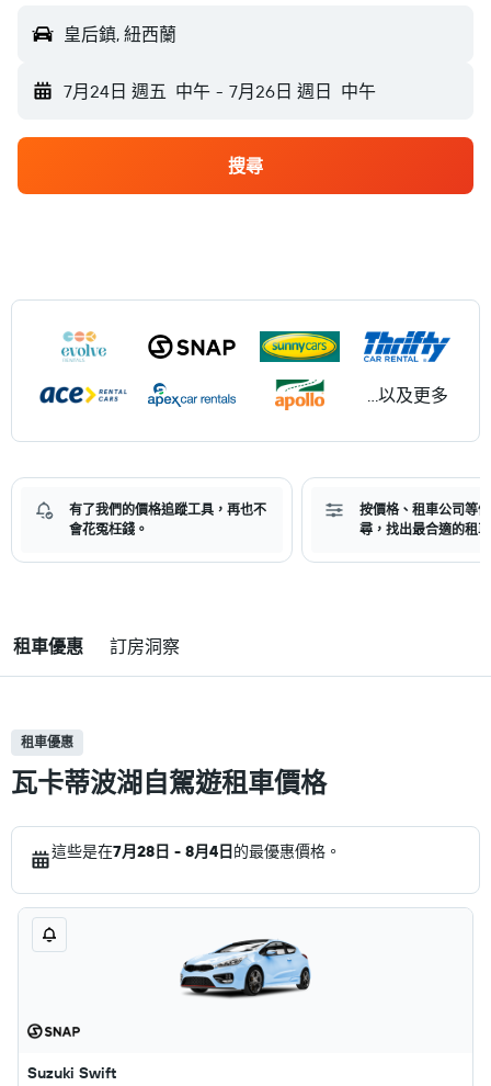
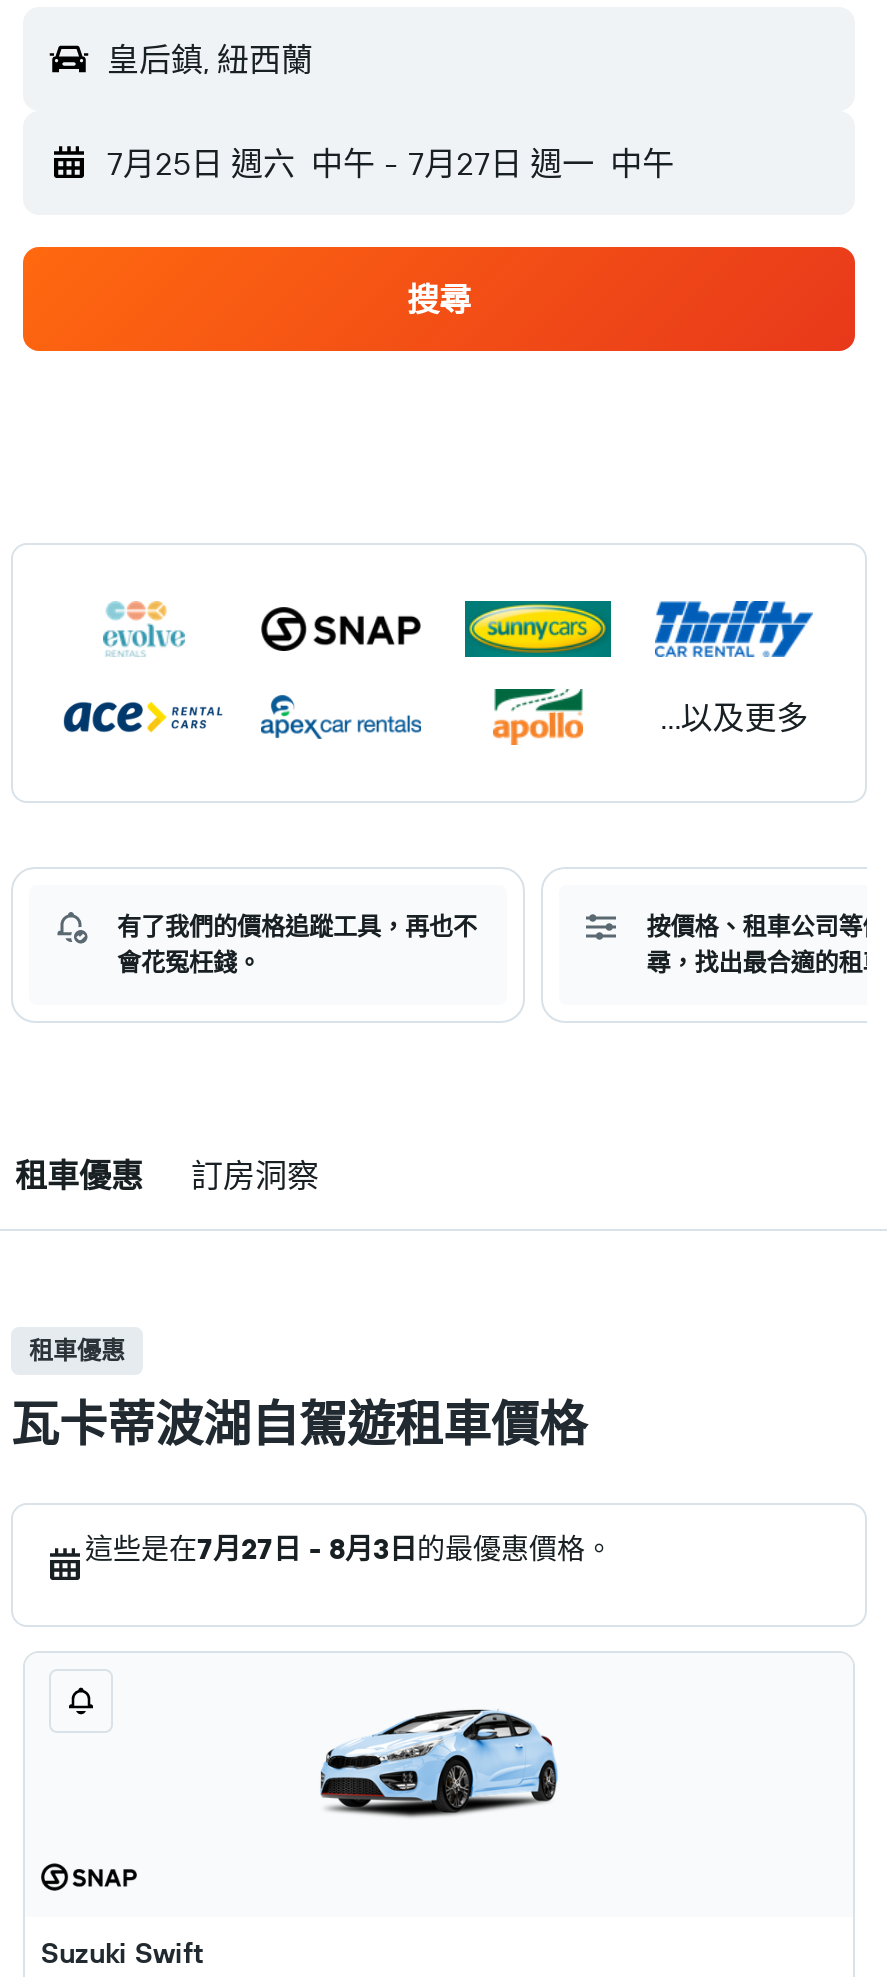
[64,80,375,102] 7月24日 週五 中午 - 7月26日 週日 中午 -> [107,143,674,183] 7月25日 週六 中午 - 7月27日 週一 中午
[52,841,341,861] 這些是在7月28日 - 8月4日的最優惠價格。 -> [85,1531,613,1567] 這些是在7月27日 - 8月3日的最優惠價格。

